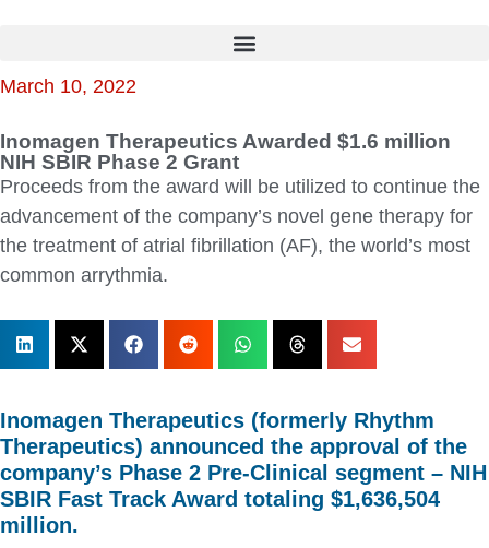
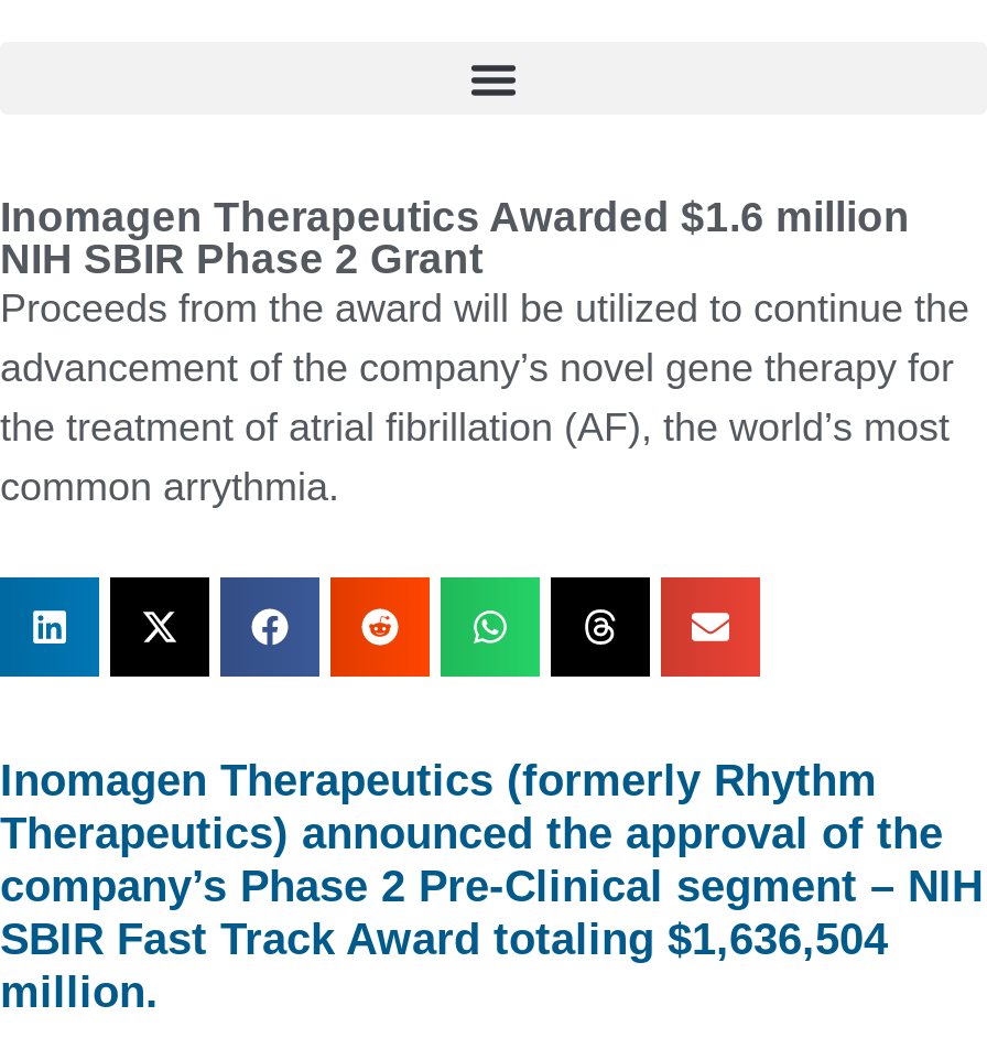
[0,75,136,97] March 10, 2022 -> none

